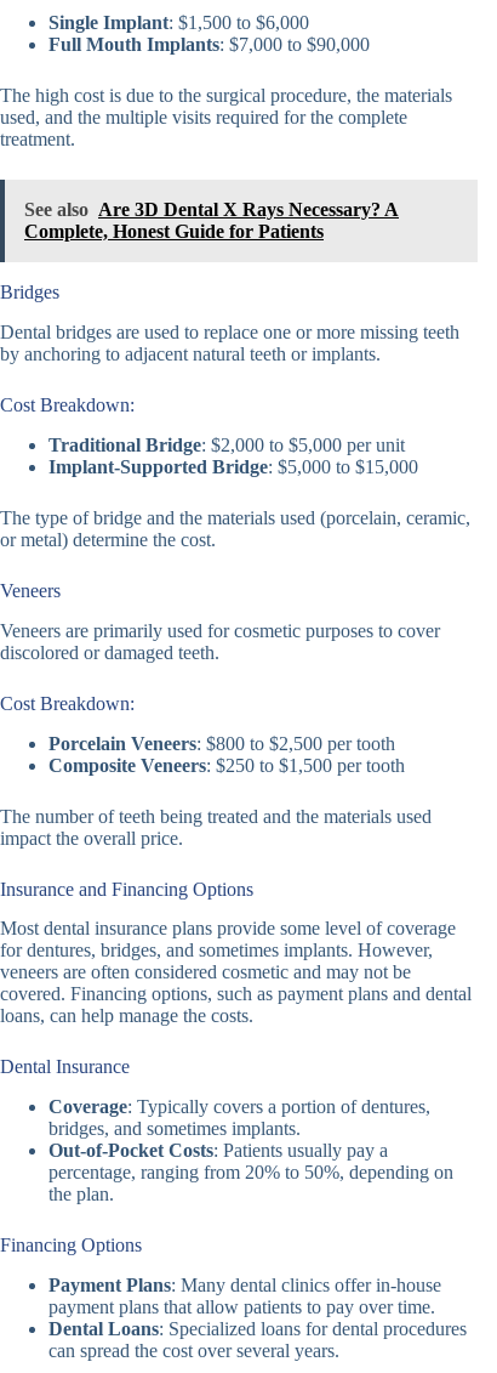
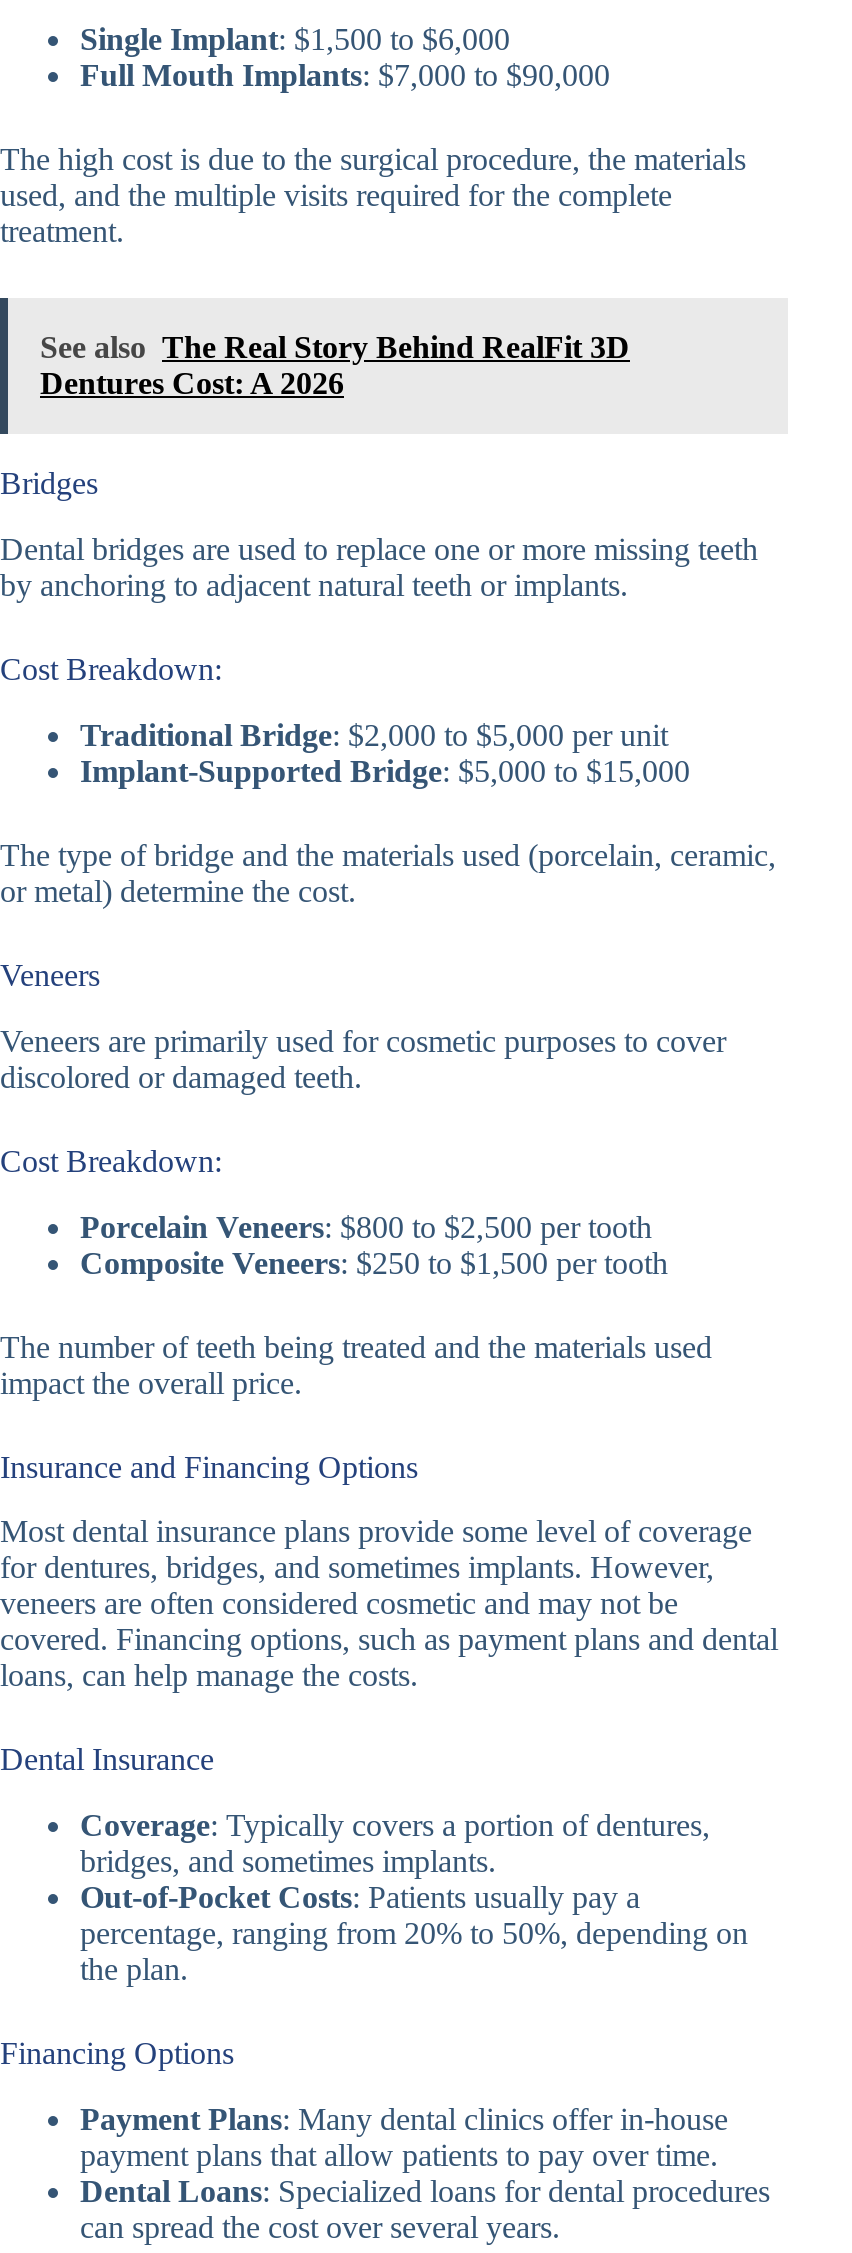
[24,200,399,242] See also Are 3D Dental X Rays Necessary? A | Complete, Honest Guide for Patients -> [40,331,630,401] See also The Real Story Behind RealFit 3D | Dentures Cost: A 2026

